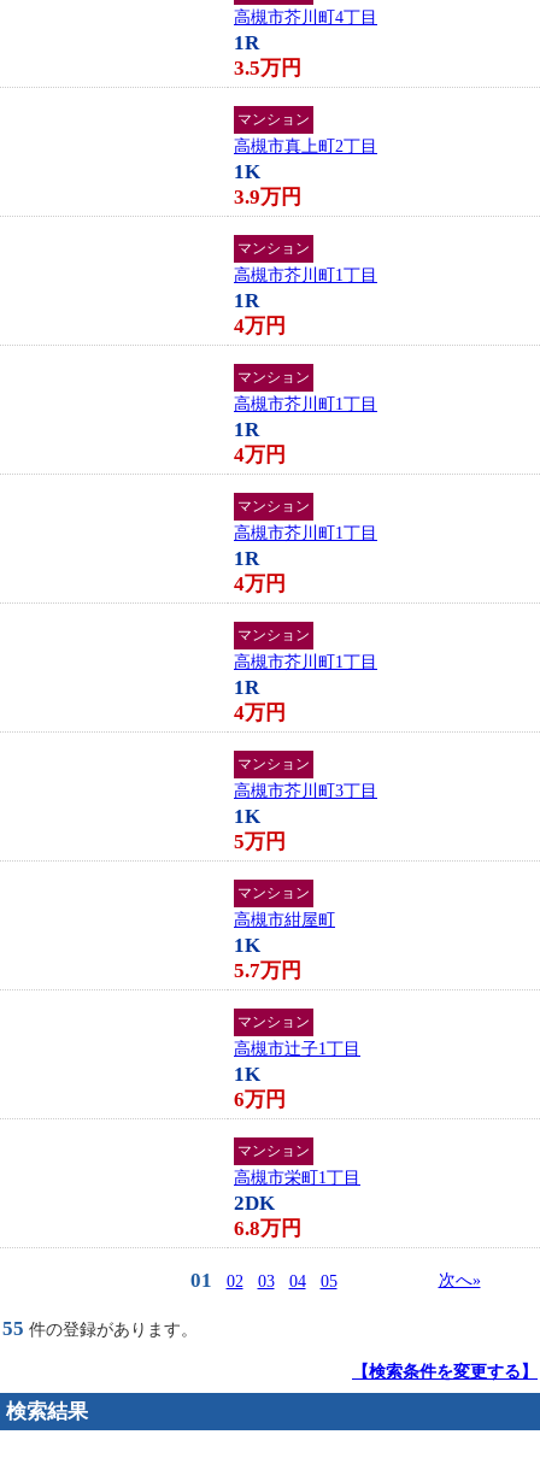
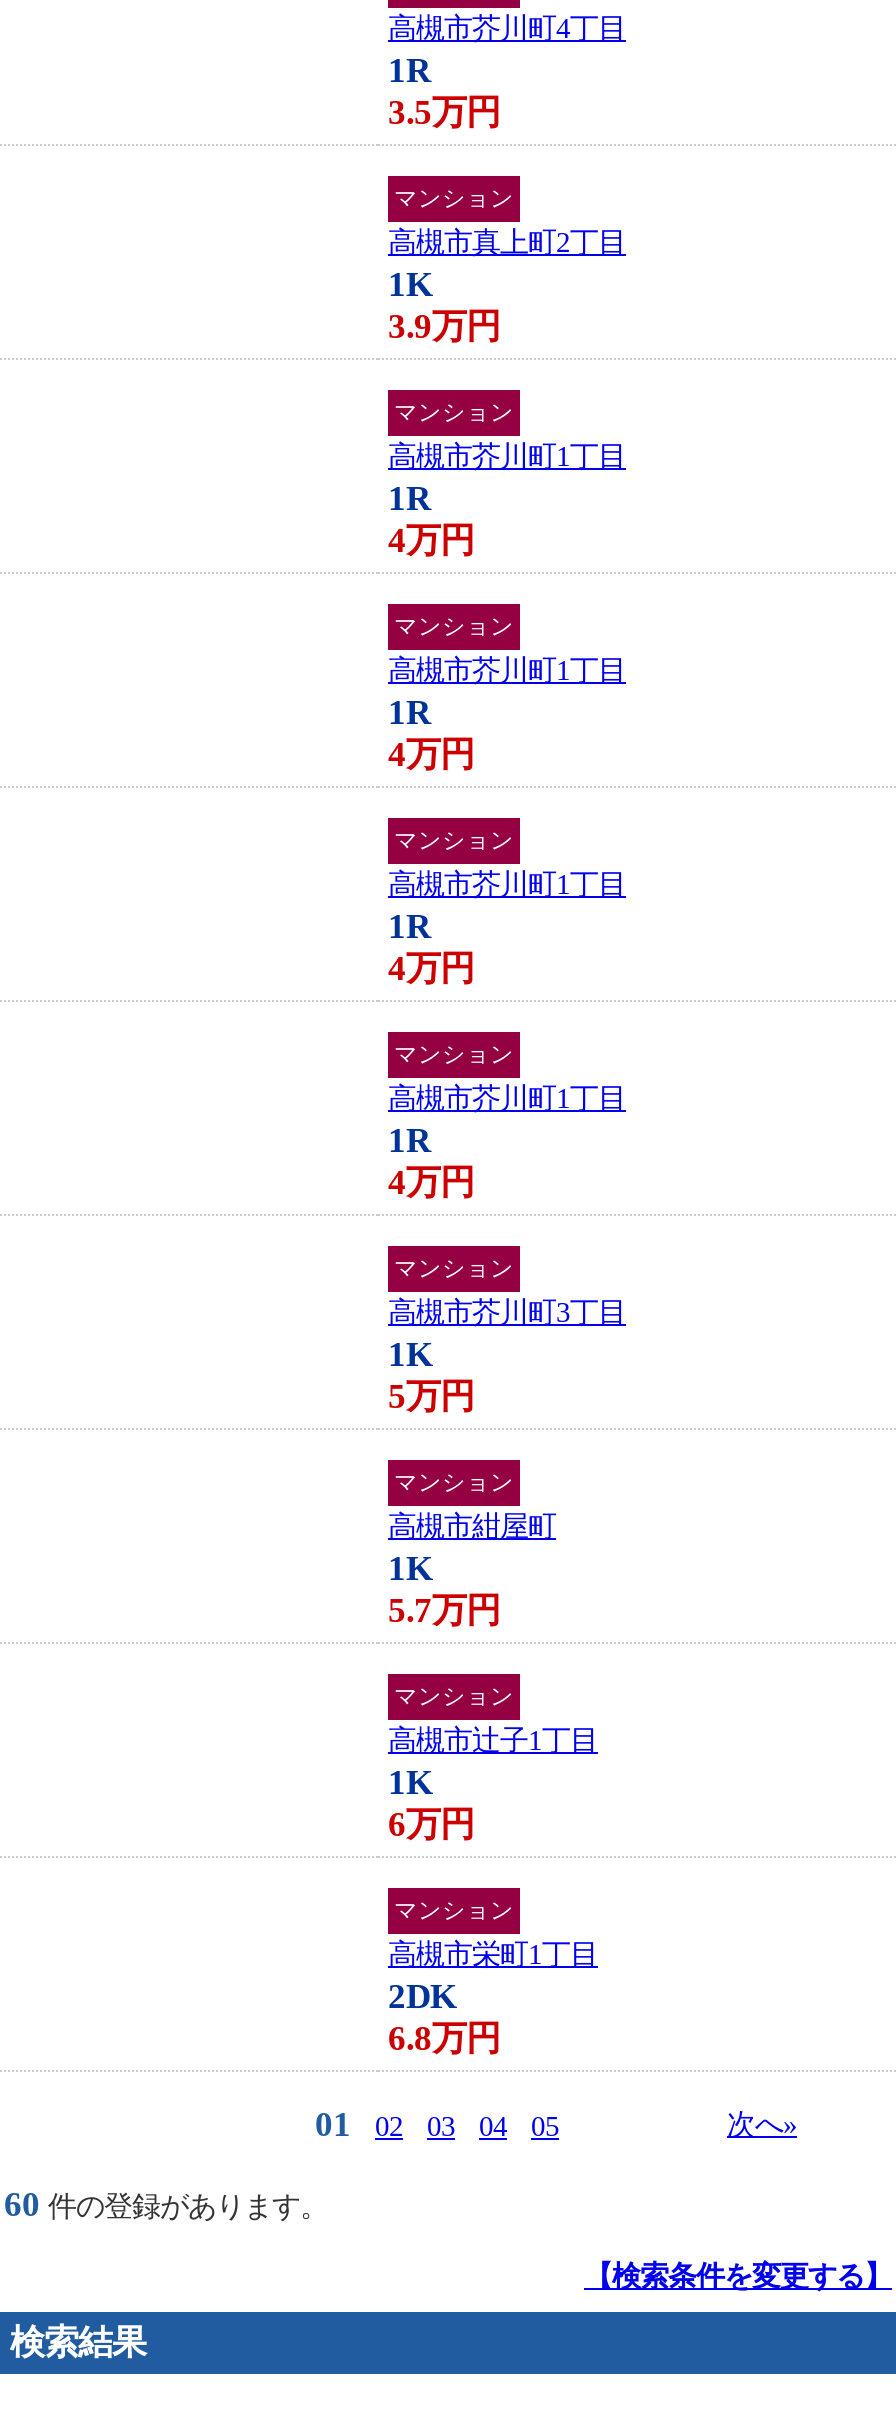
[2,1317,198,1340] 55件の登録があります。 -> [4,2186,328,2224] 60件の登録があります。

